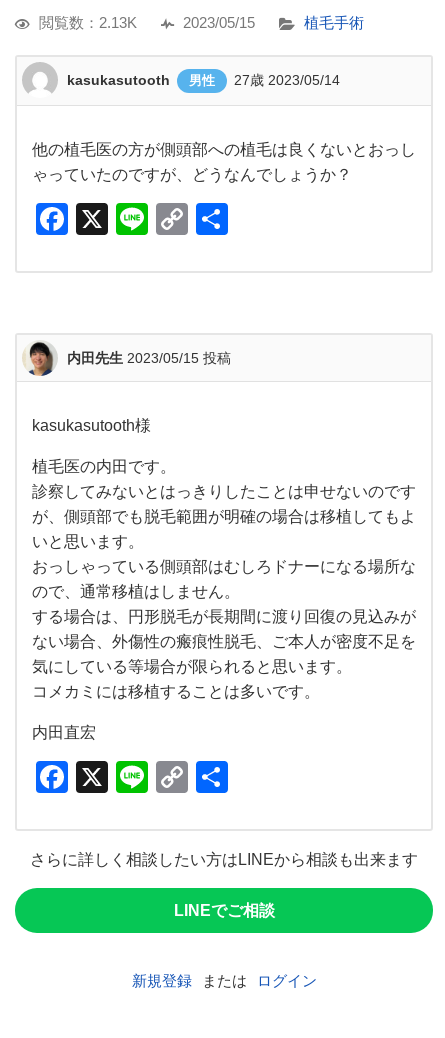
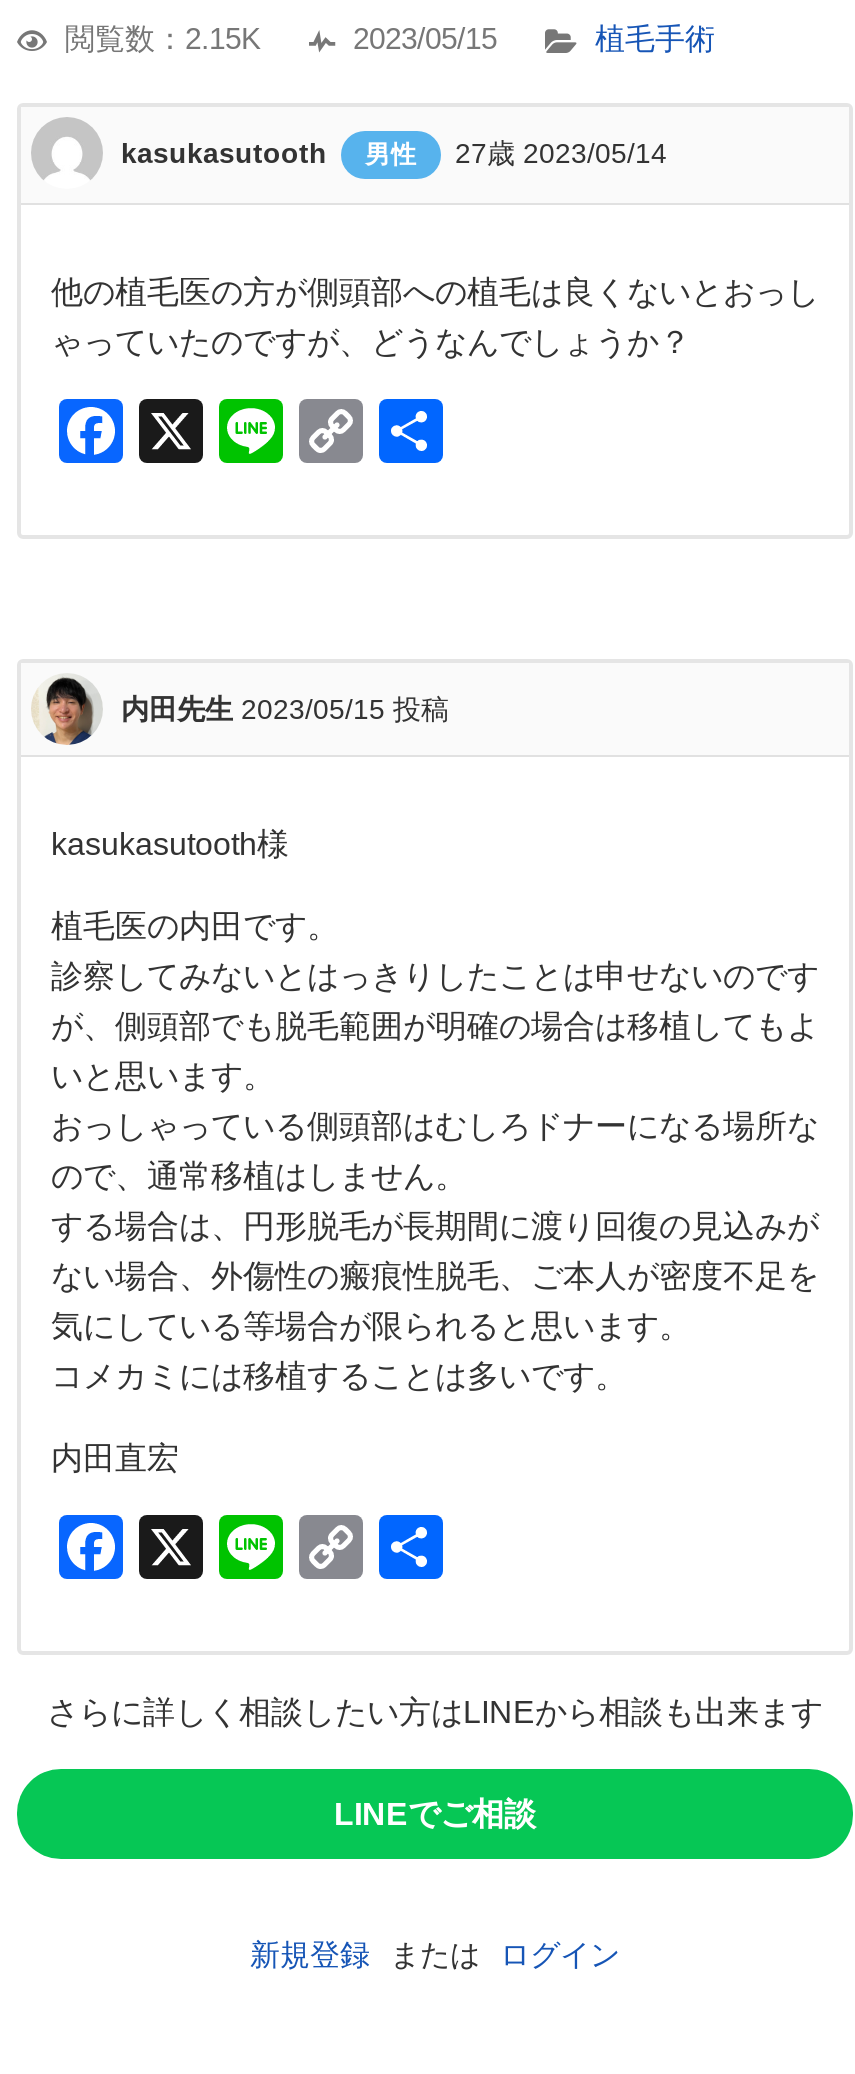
[39,14,137,31] 閲覧数：2.13K -> [65,21,261,55] 閲覧数：2.15K

